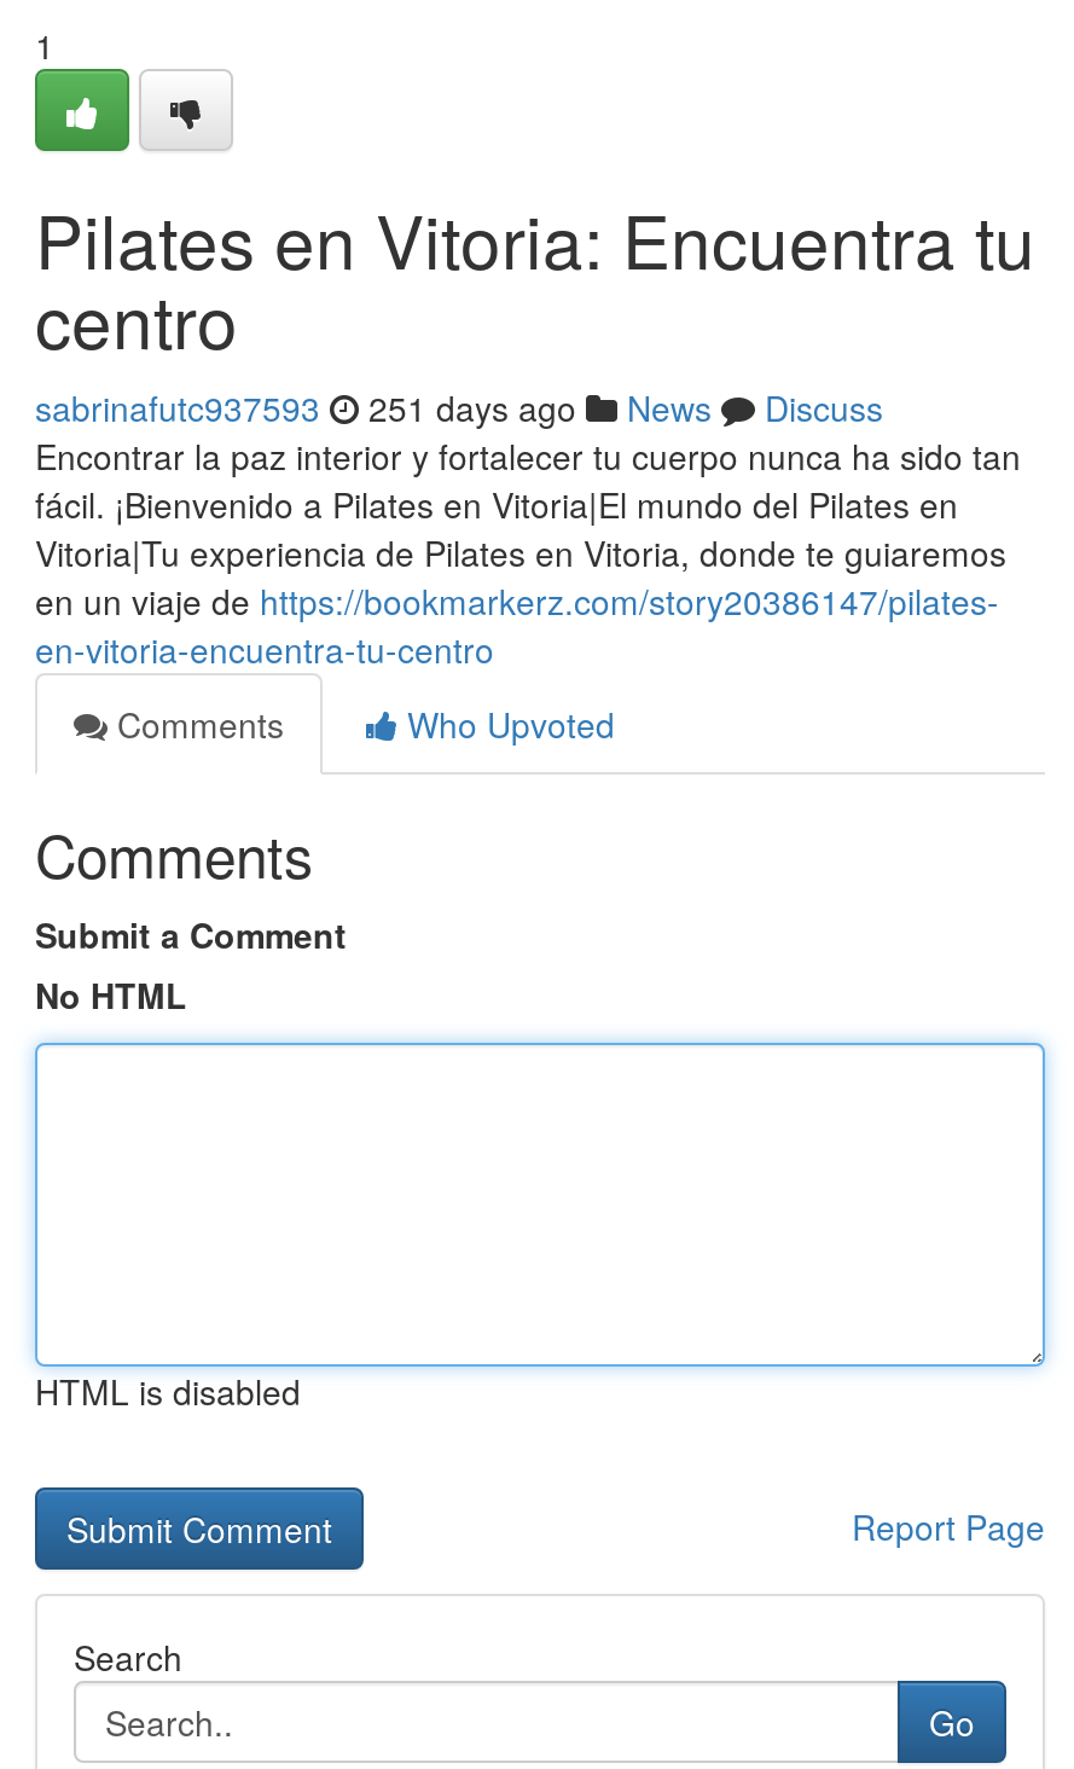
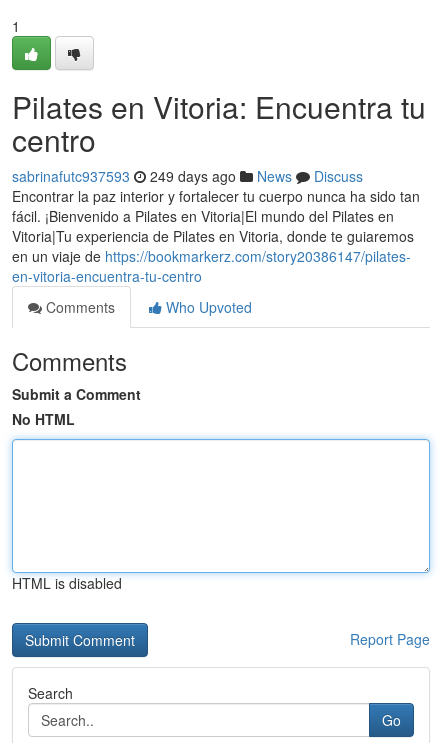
[35,383,883,431] sabrinafutc937593 251 days ago News Discuss -> [12,166,363,186] sabrinafutc937593 249 days ago News Discuss

